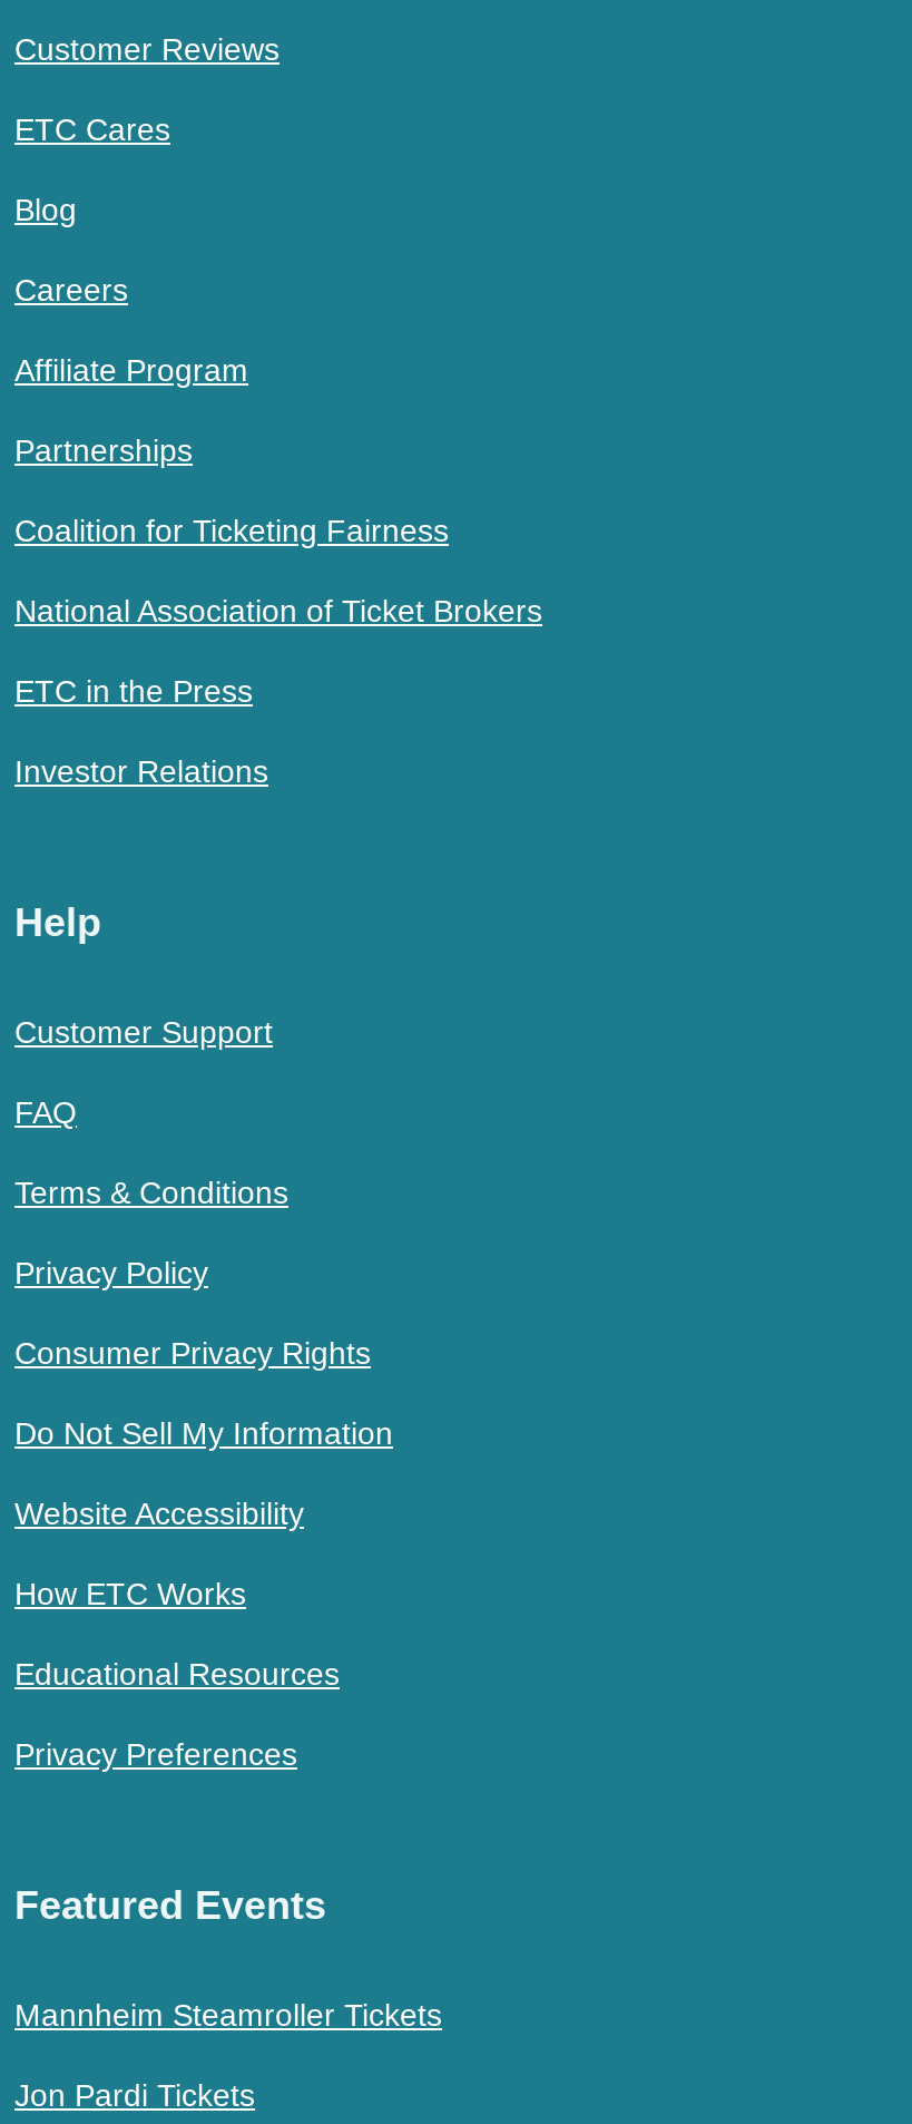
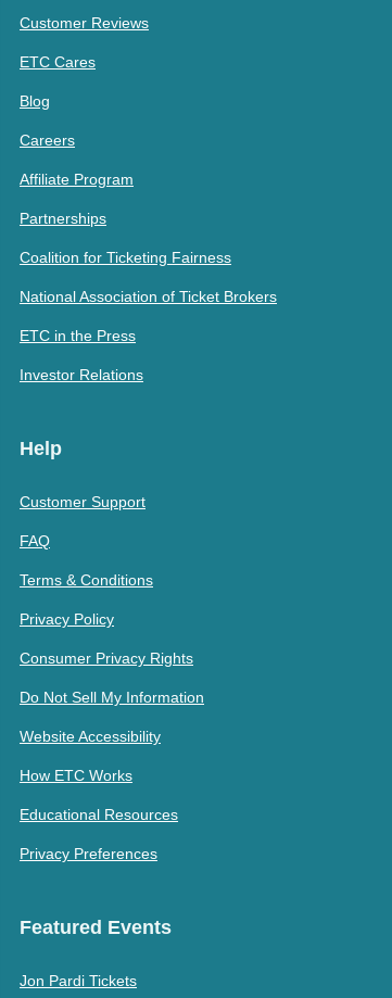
[14,1996,442,2032] Mannheim Steamroller Tickets -> none

